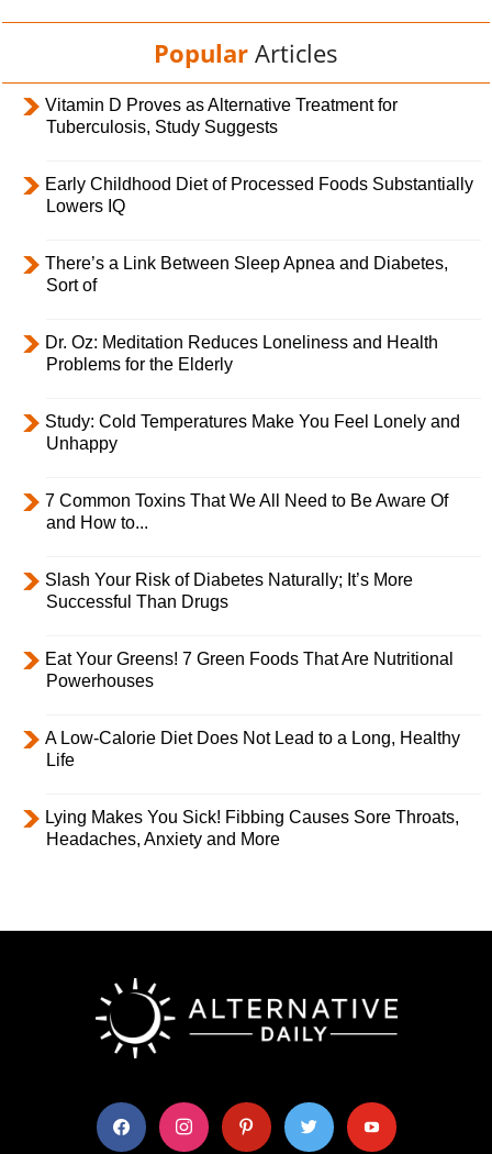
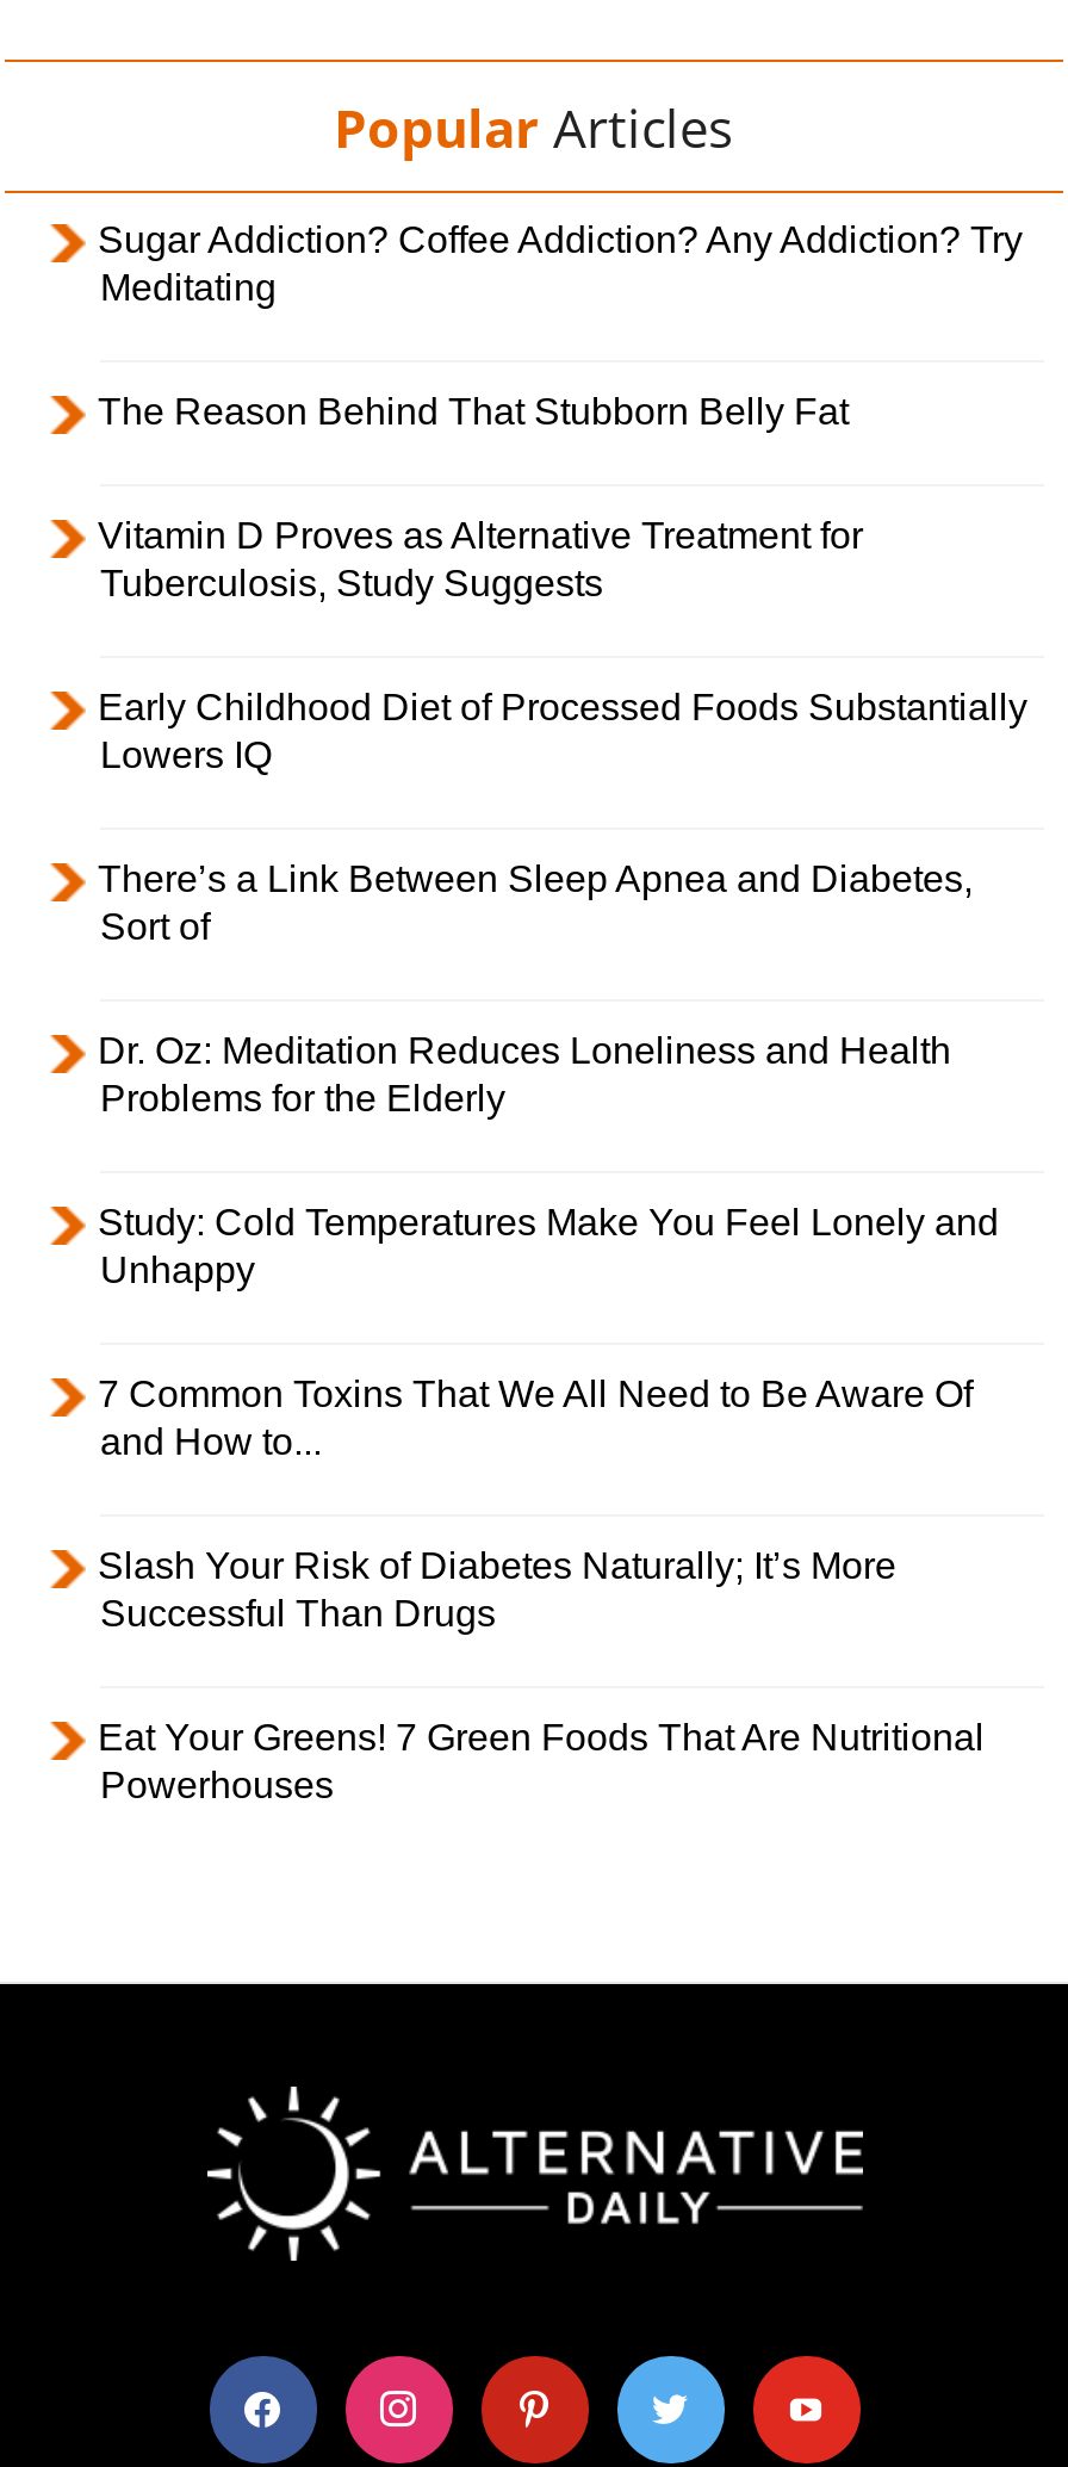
none -> [98,220,1023,432] Sugar Addiction? Coffee Addiction? Any Addiction? Try | Meditating | The Reason Behind That Stubborn Belly Fat
moved [45,96,473,690] -> [98,516,1027,1806]: Vitamin D Proves as Alternative Treatment for | Tuberculosis, Study Suggests | Early Childhood Diet of Processed Foods Substantially | ... | Eat Your Greens! 7 Green Foods That Are Nutritional | Powerhouses
[45,729,460,849] A Low-Calorie Diet Does Not Lead to a Long, Healthy | Life | Lying Makes You Sick! Fibbing Causes Sore Throats, | Headaches, Anxiety and More -> none

